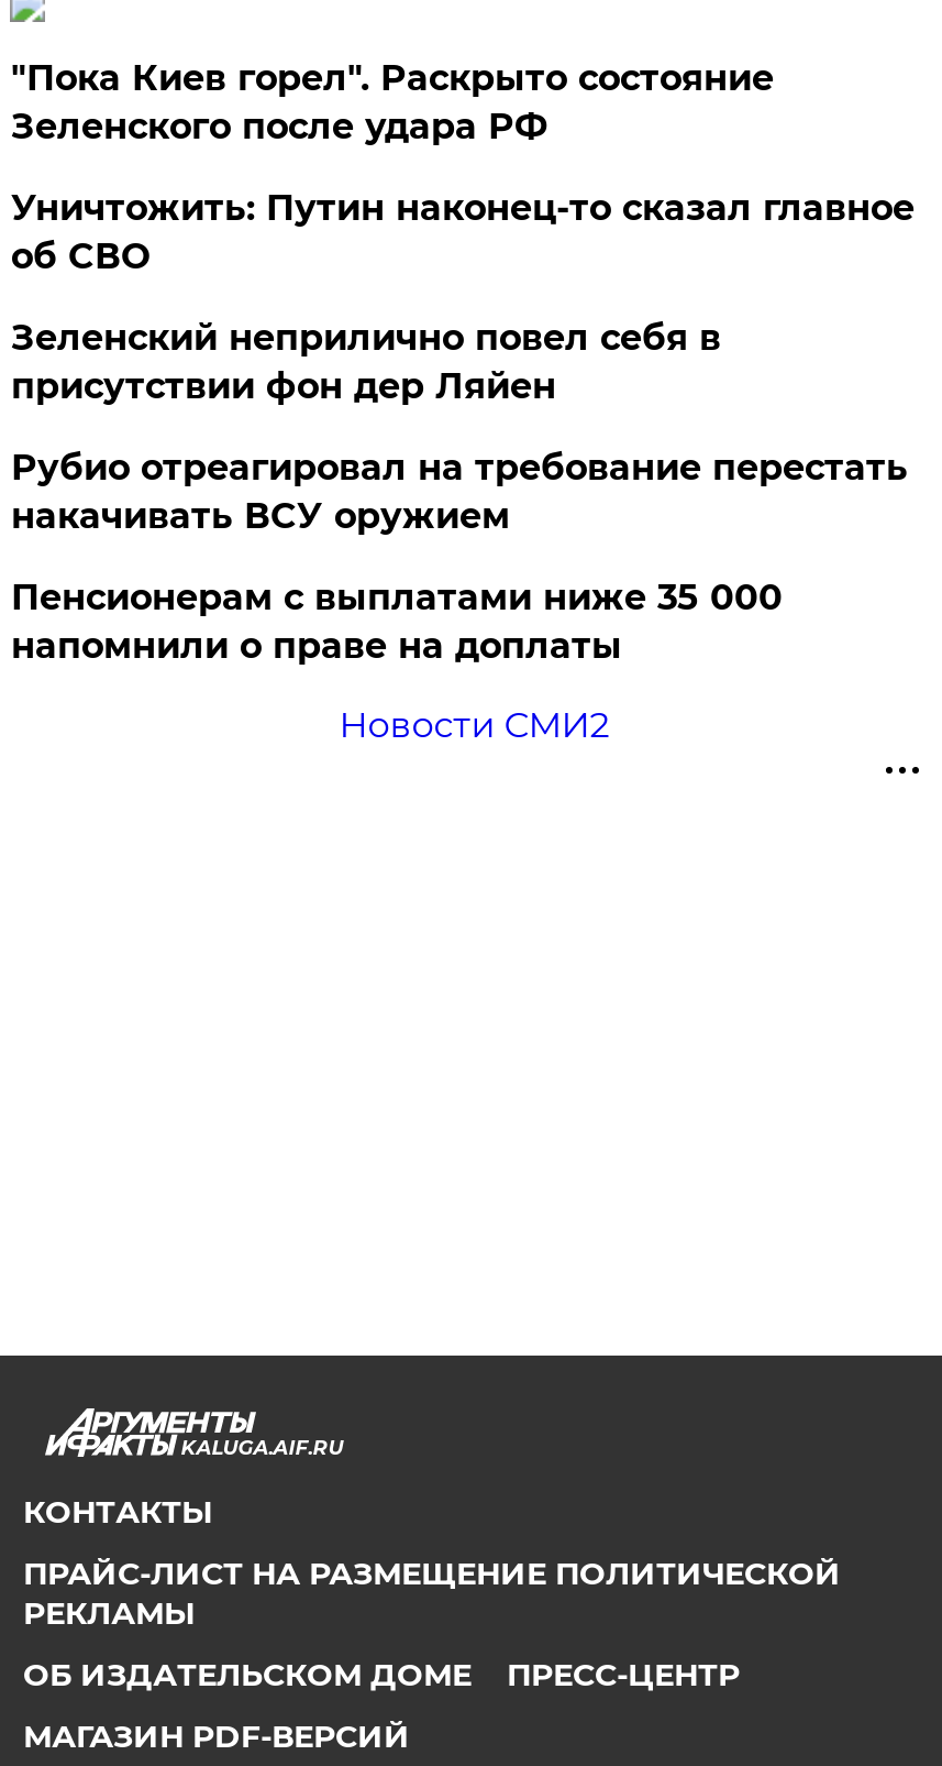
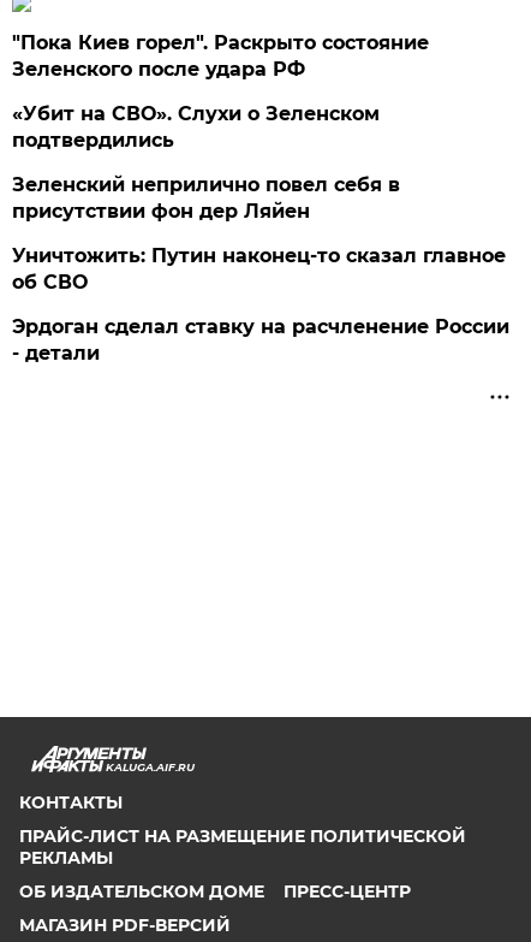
none -> [12,102,380,152] «Убит на СВО». Слухи о Зеленском | подтвердились
moved [11,187,914,277] -> [12,244,506,294]: Уничтожить: Путин наконец-то сказал главное | об СВО
[11,447,908,746] Рубио отреагировал на требование перестать | накачивать ВСУ оружием | Пенсионерам с выплатами ниже 35 000 | напомнили о праве на доплаты | Новости СМИ2 -> [12,315,510,365] Эрдоган сделал ставку на расчленение России | - детали

